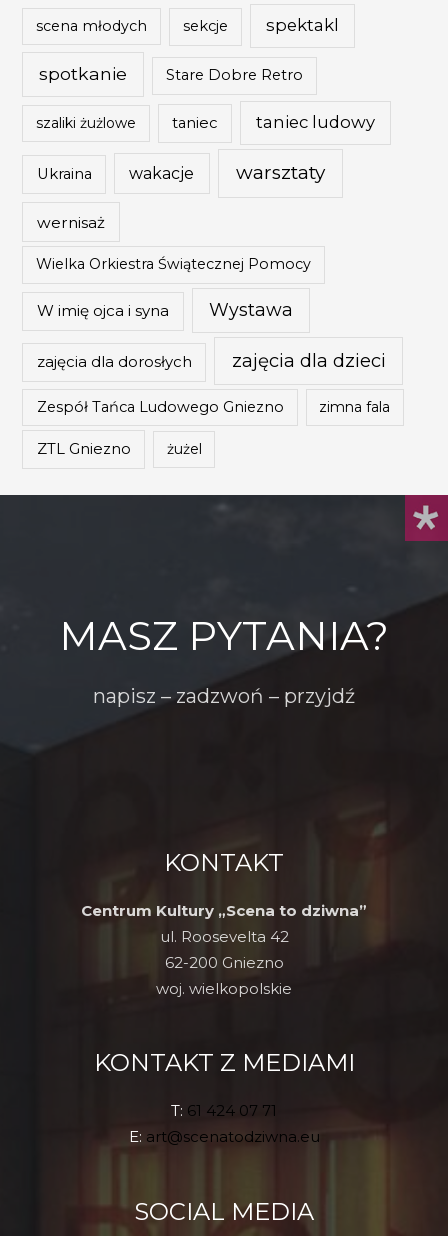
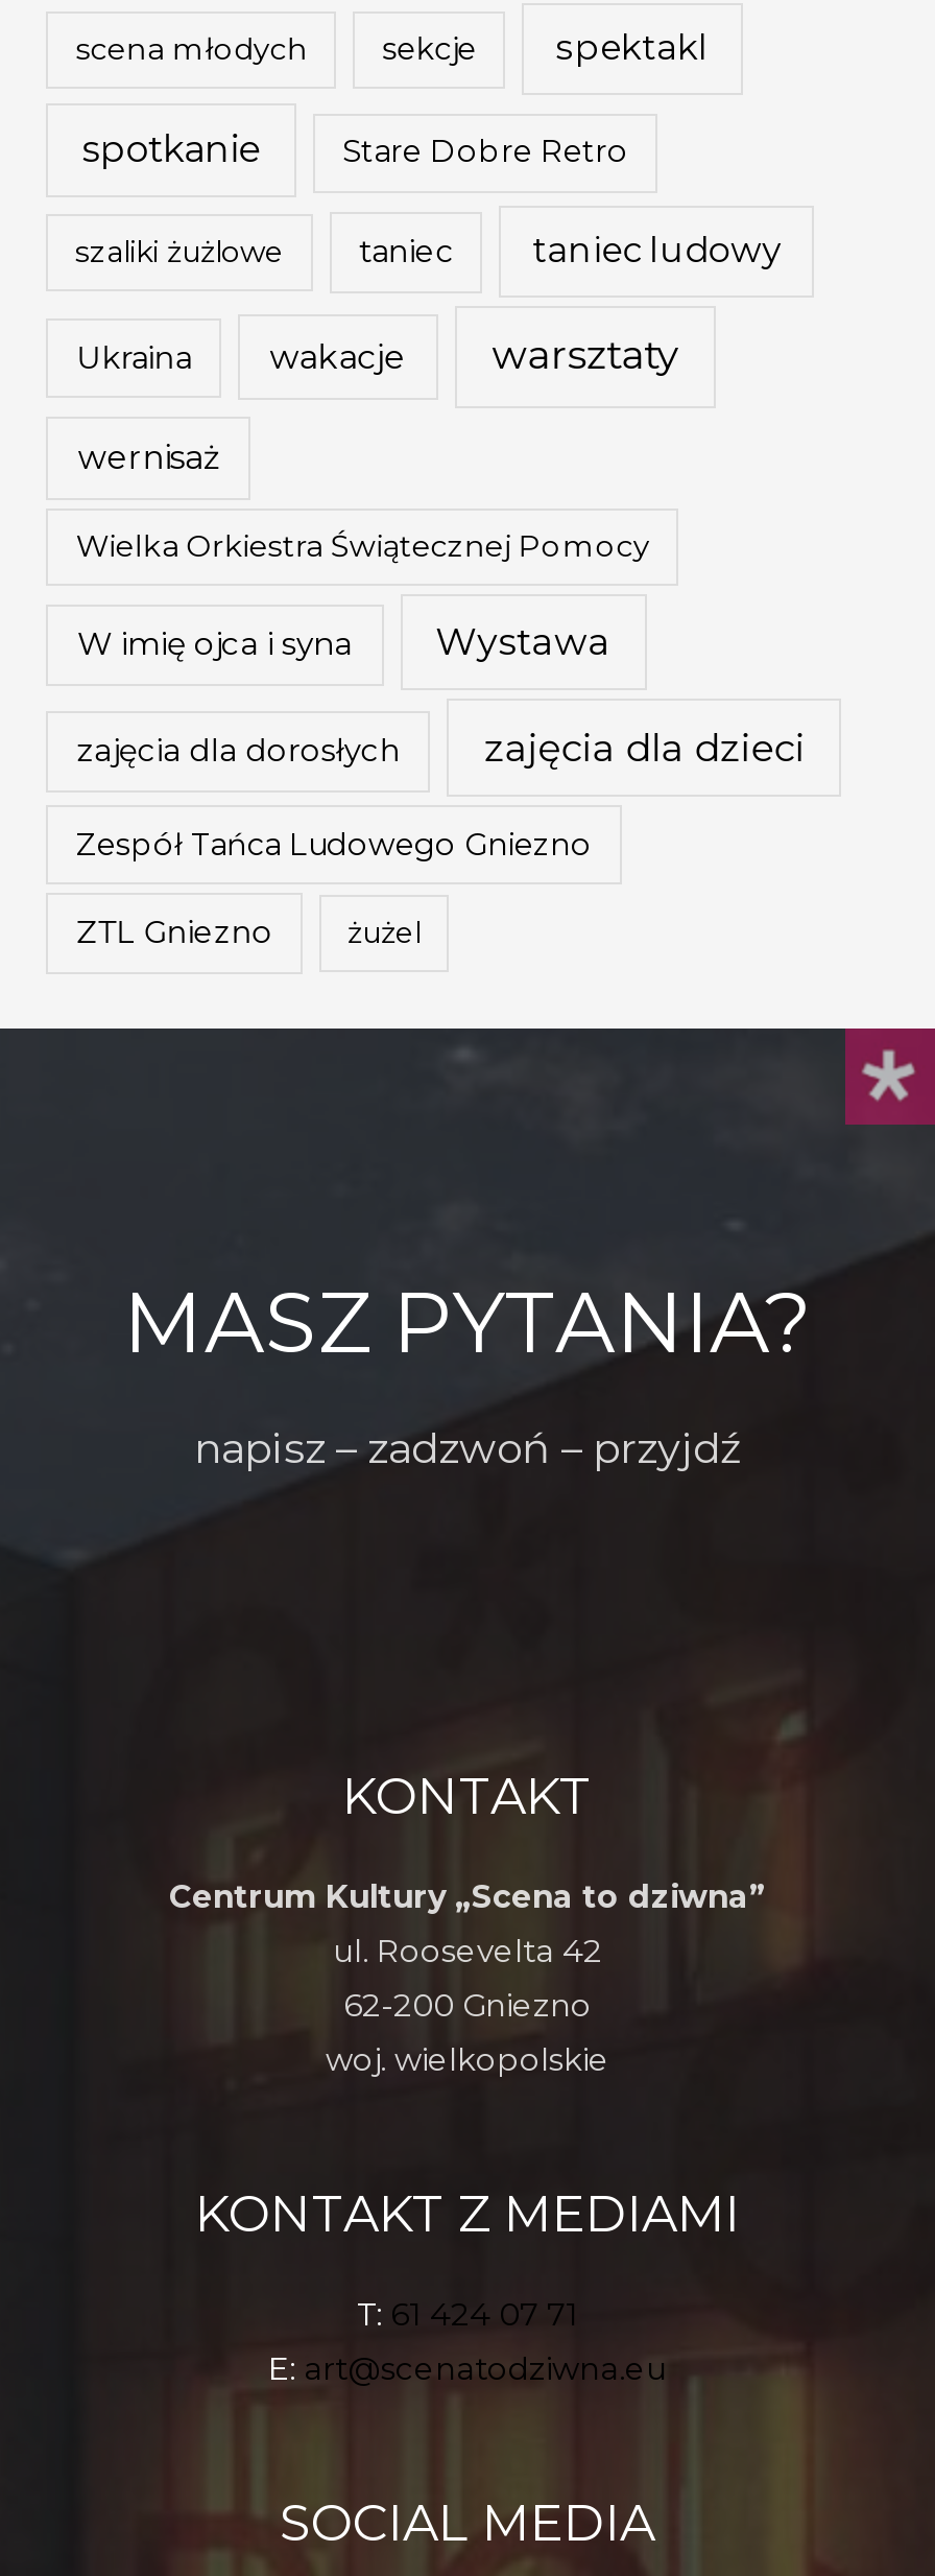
[319,398,390,416] zimna fala -> none

